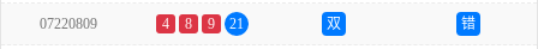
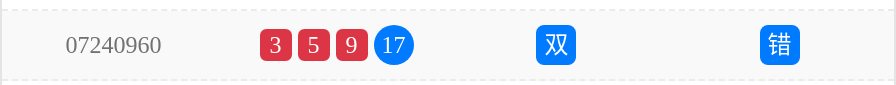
[39,16,97,32] 07220809 -> [66,31,162,59] 07240960
[162,16,169,32] 4 -> [270,31,282,59] 3
[185,16,192,32] 8 -> [308,31,320,59] 5
[229,16,244,32] 21 -> [382,31,406,59] 17

